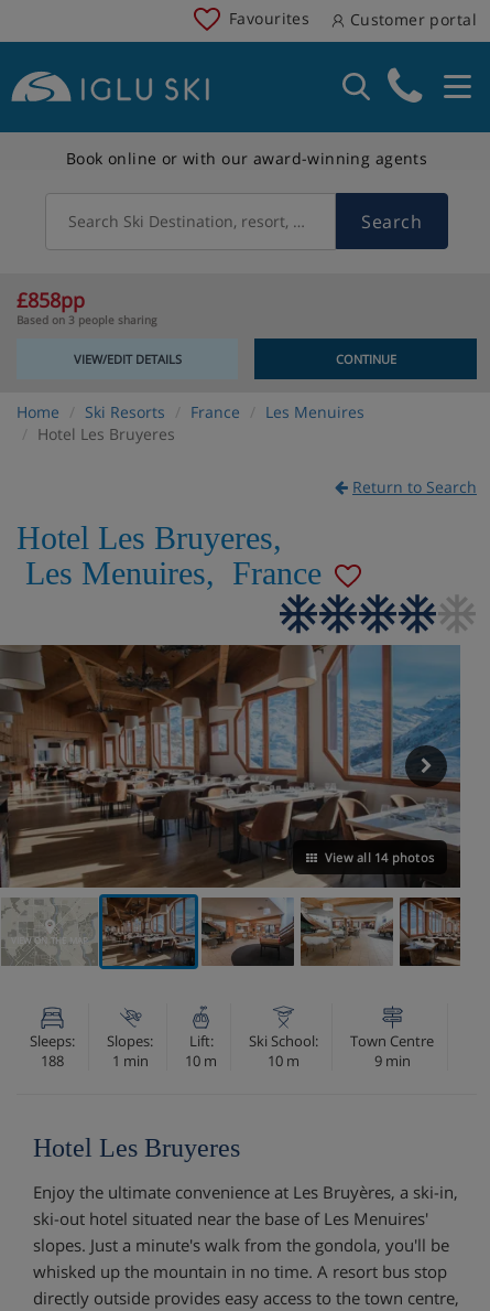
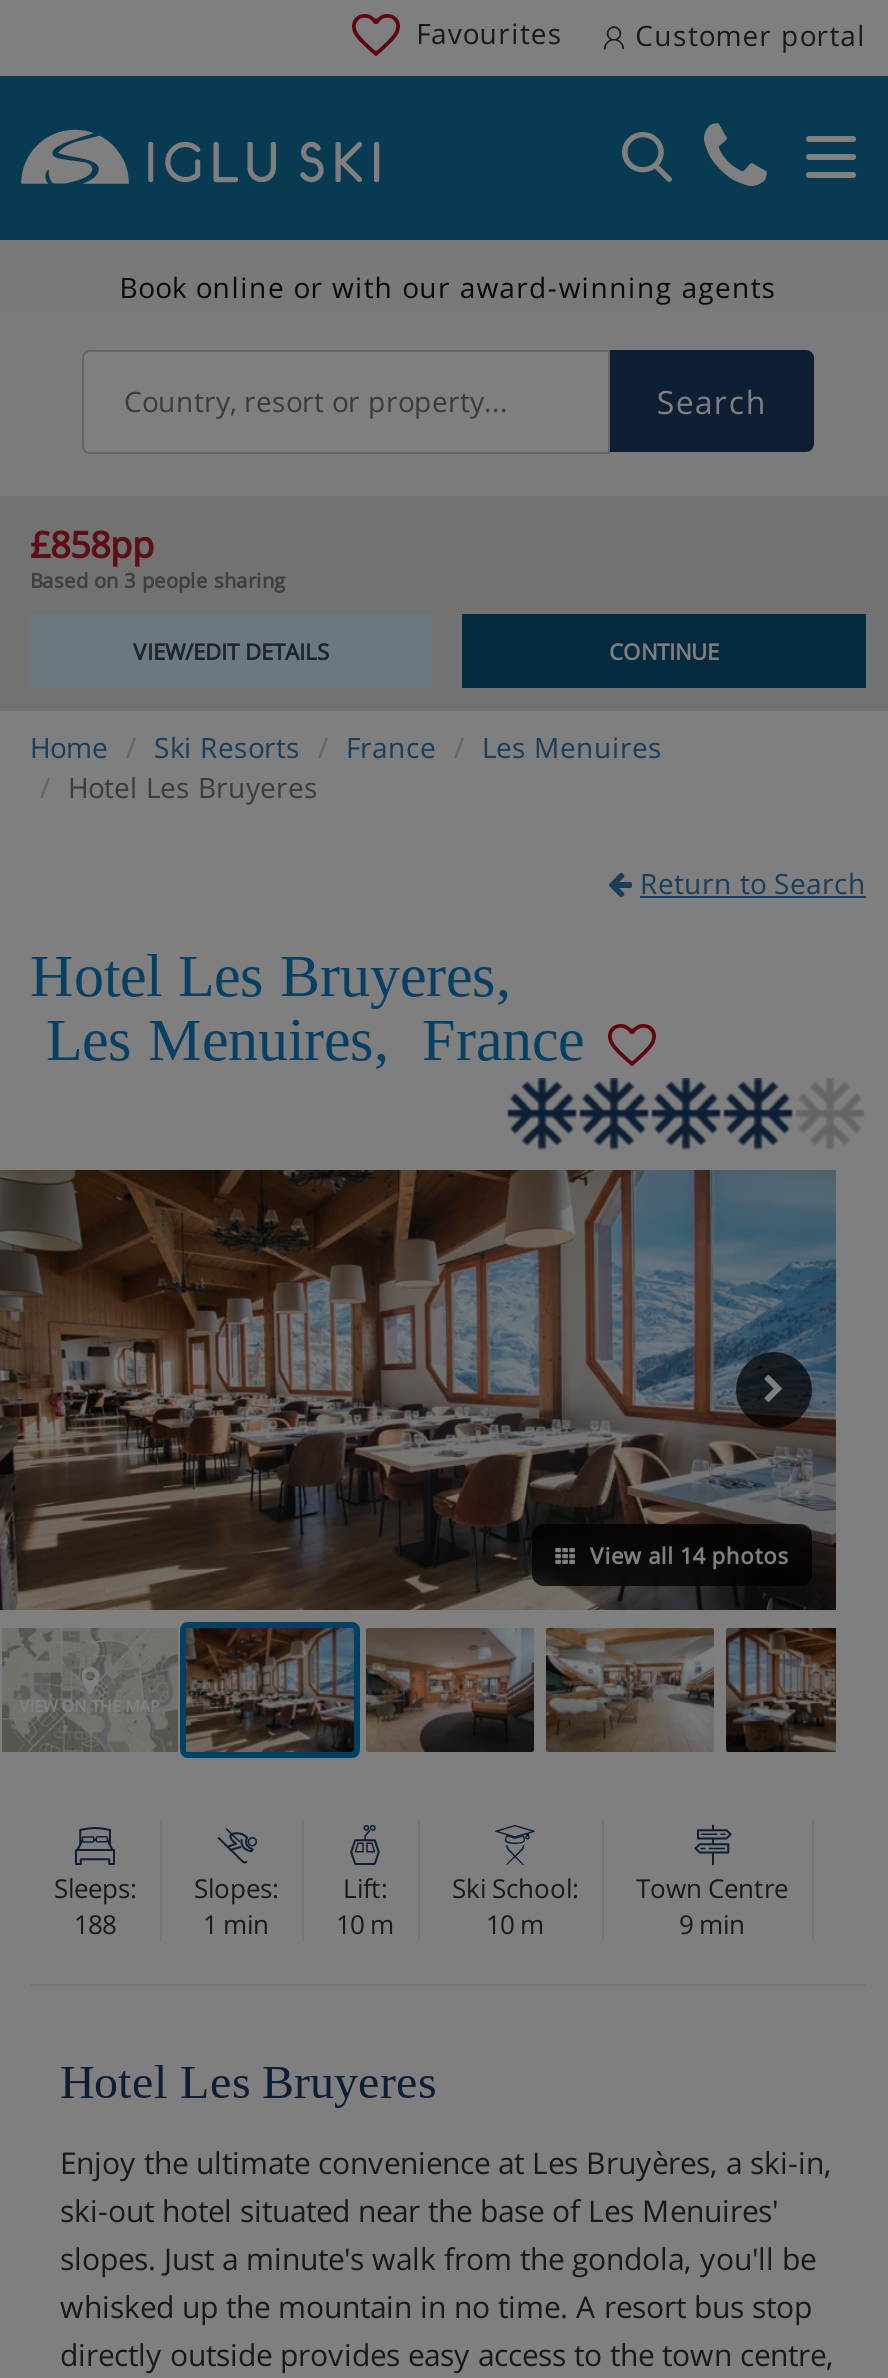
[68,209,422,233] Search Ski Destination, resort, country Search -> [124,379,767,423] Country, resort or property... | Search

